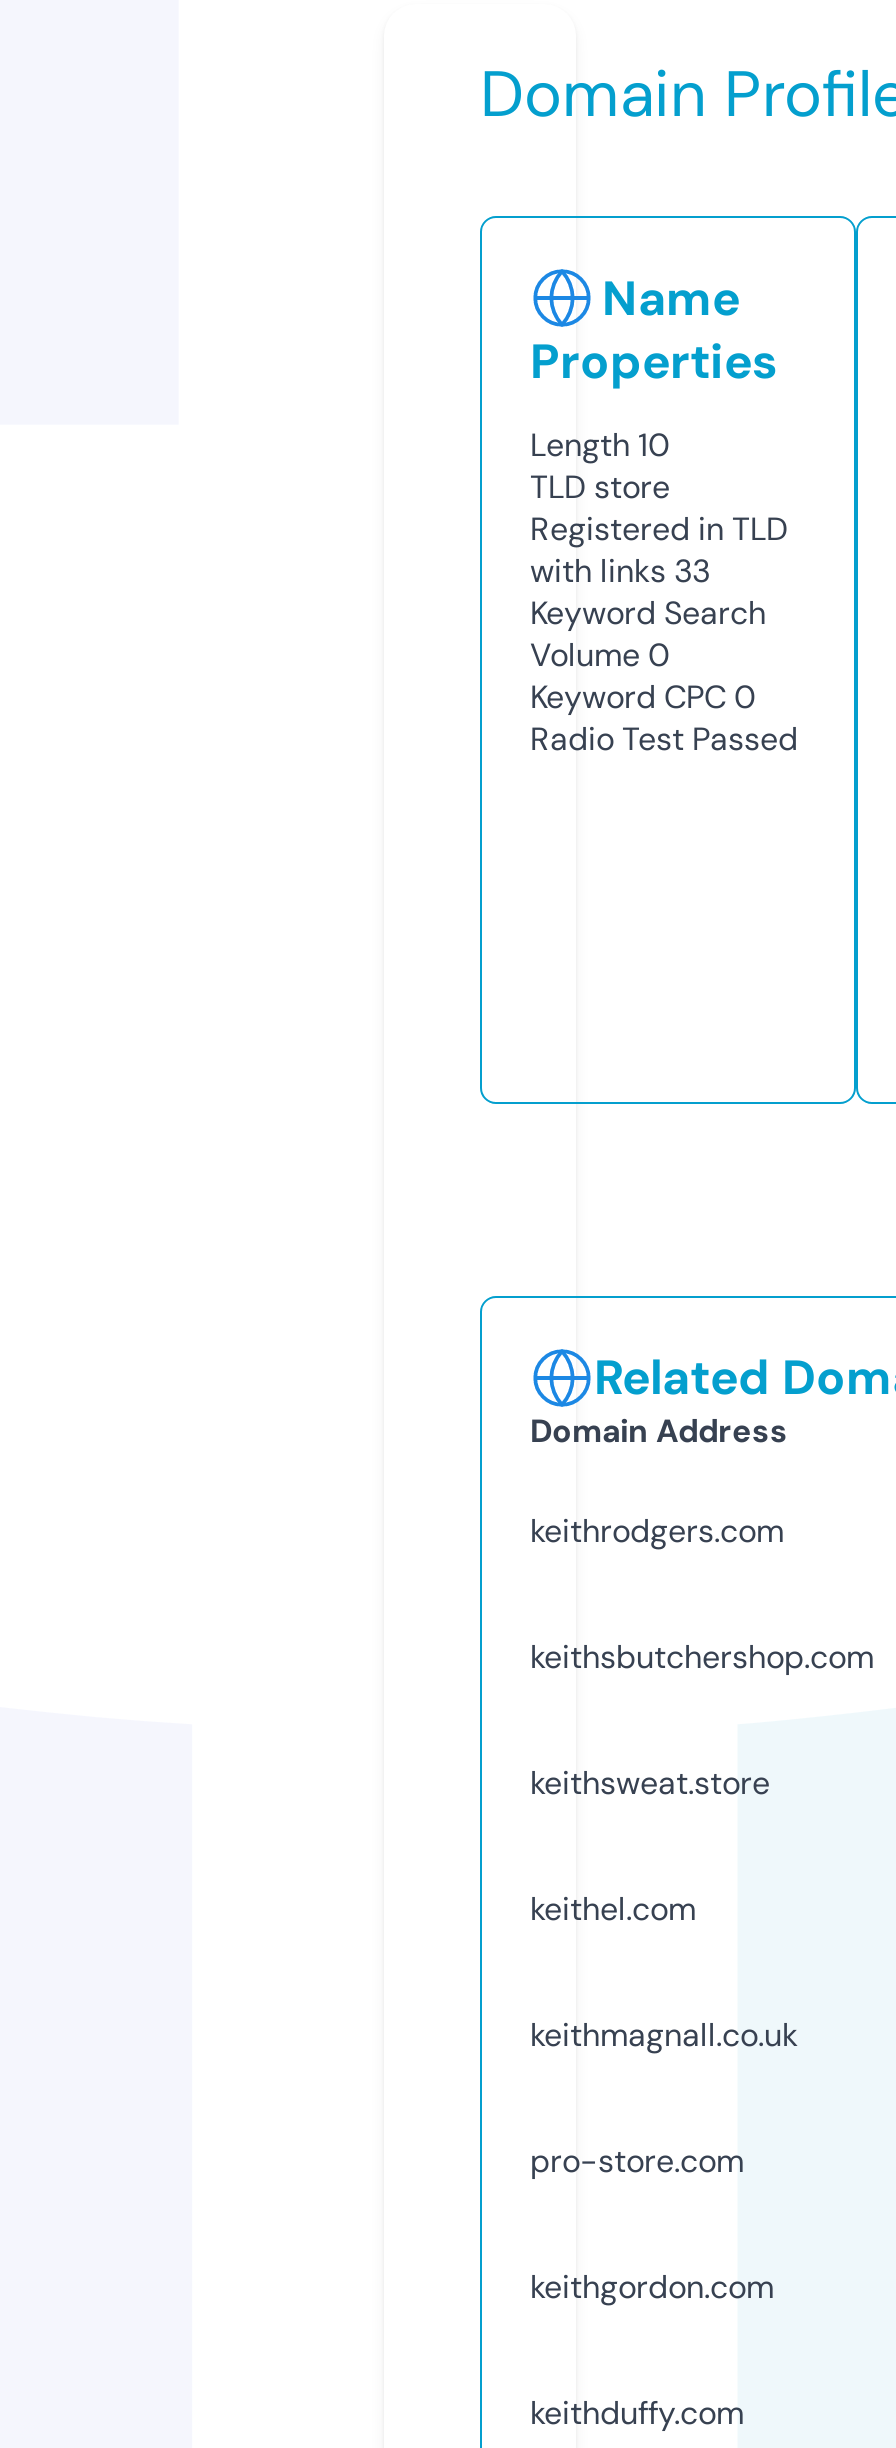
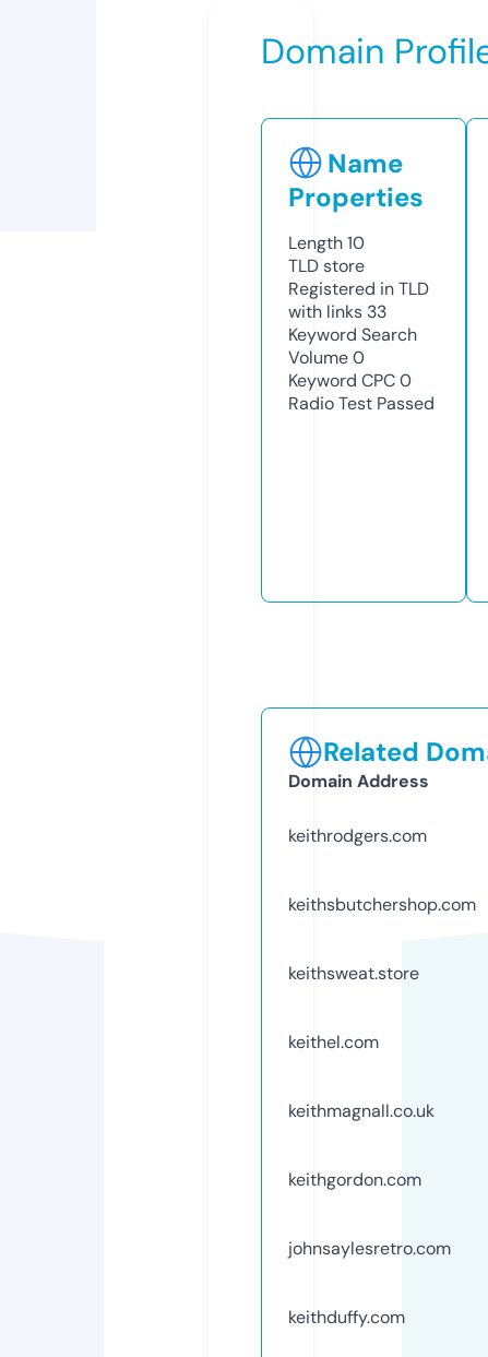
[530,2140,744,2182] pro-store.com -> none
moved [530,2266,774,2308] -> [288,1168,421,1191]: keithgordon.com
none -> [288,1237,451,1260] johnsaylesretro.com

